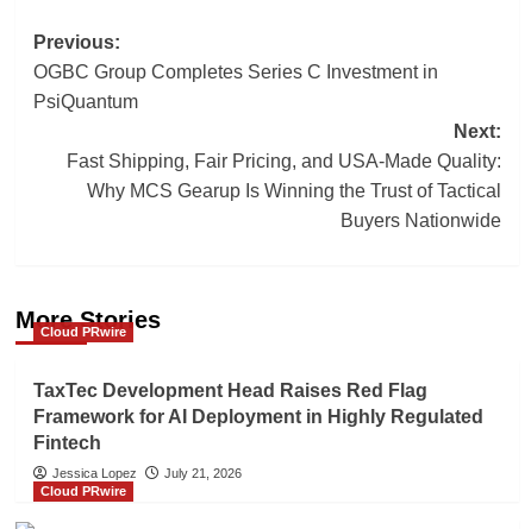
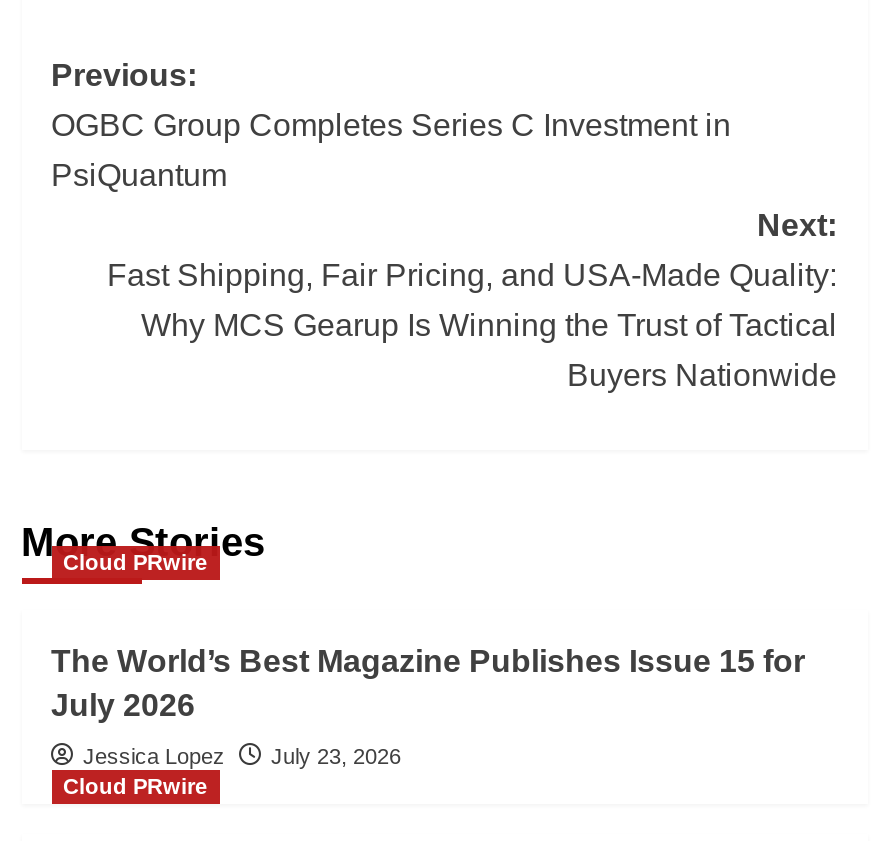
[33,380,483,452] TaxTec Development Head Raises Red Flag | Framework for AI Deployment in Highly Regulated | Fintech -> [51,643,805,721] The World’s Best Magazine Publishes Issue 15 for | July 2026
[52,465,241,480] Jessica Lopez July 21, 2026 -> [83,743,401,767] Jessica Lopez July 23, 2026

